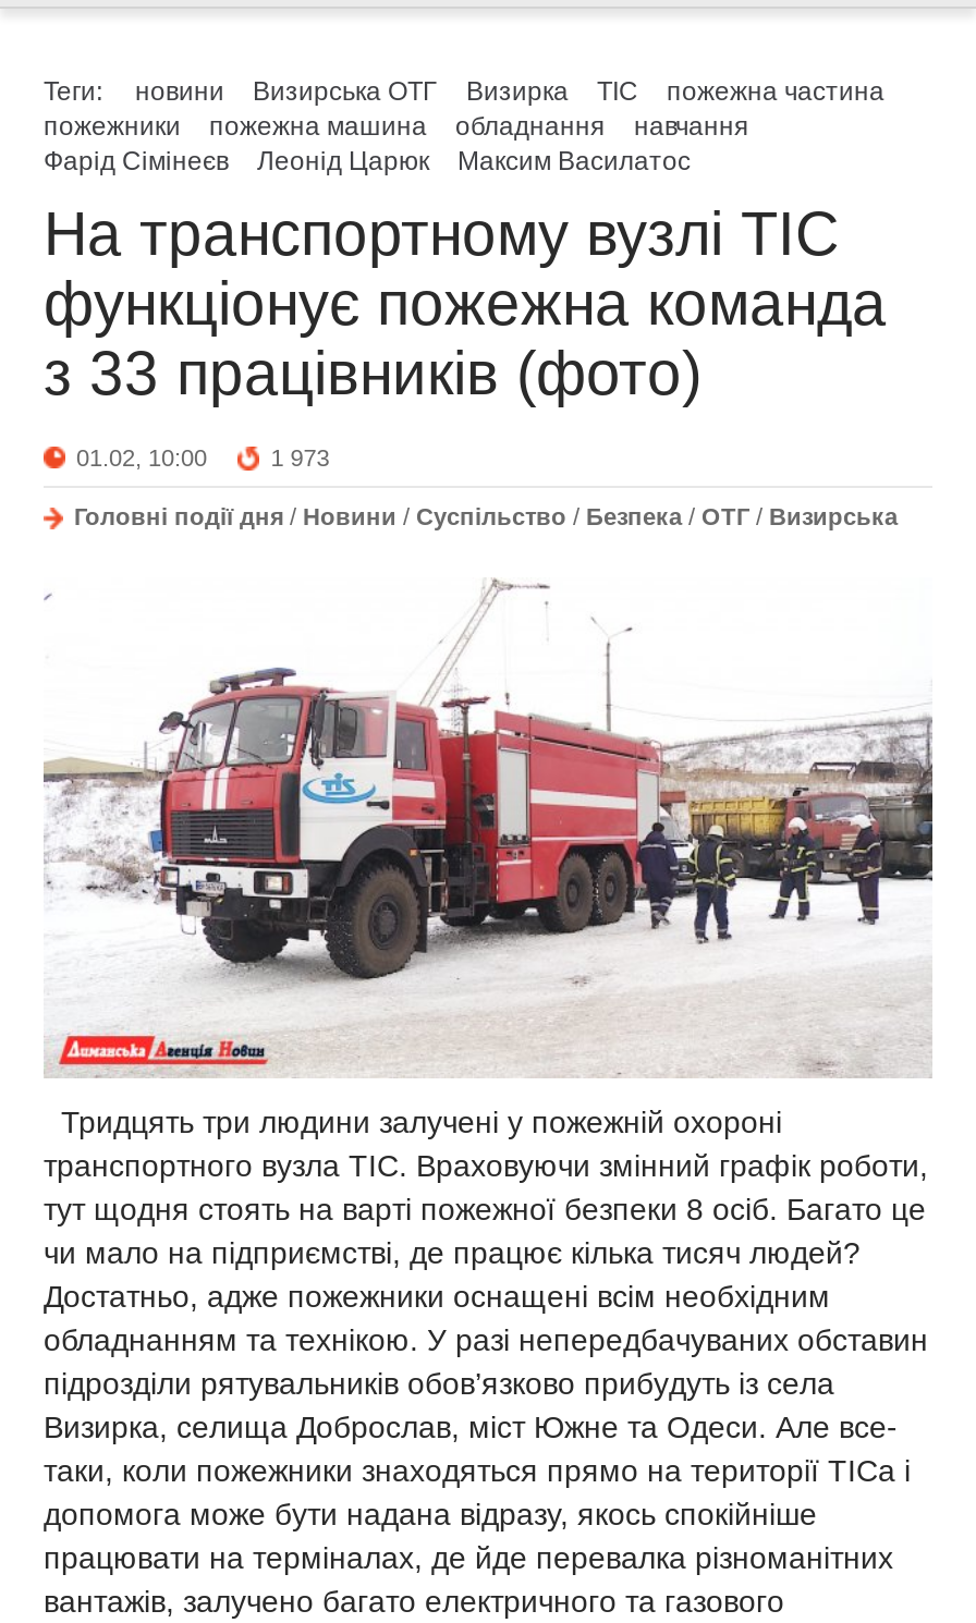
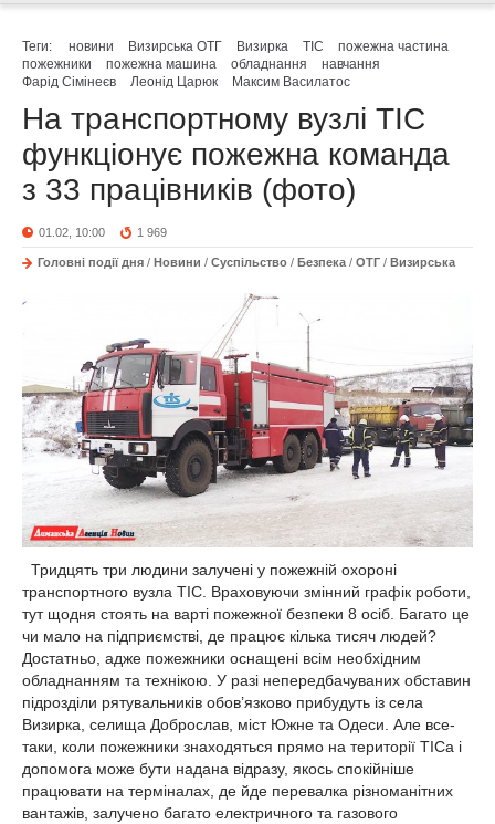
[271,444,329,470] 1 973 -> [137,226,167,239] 1 969

